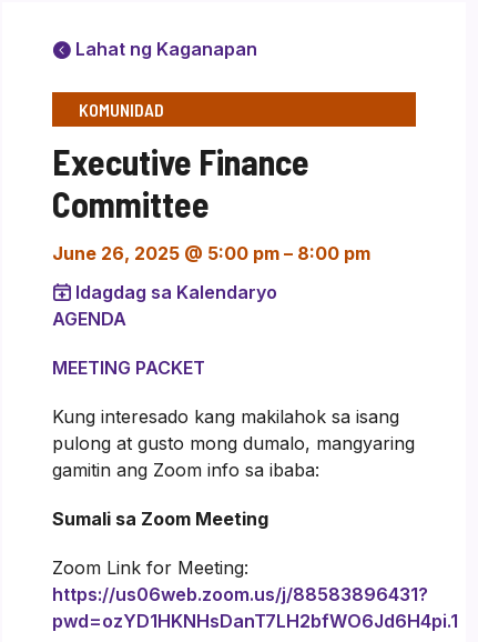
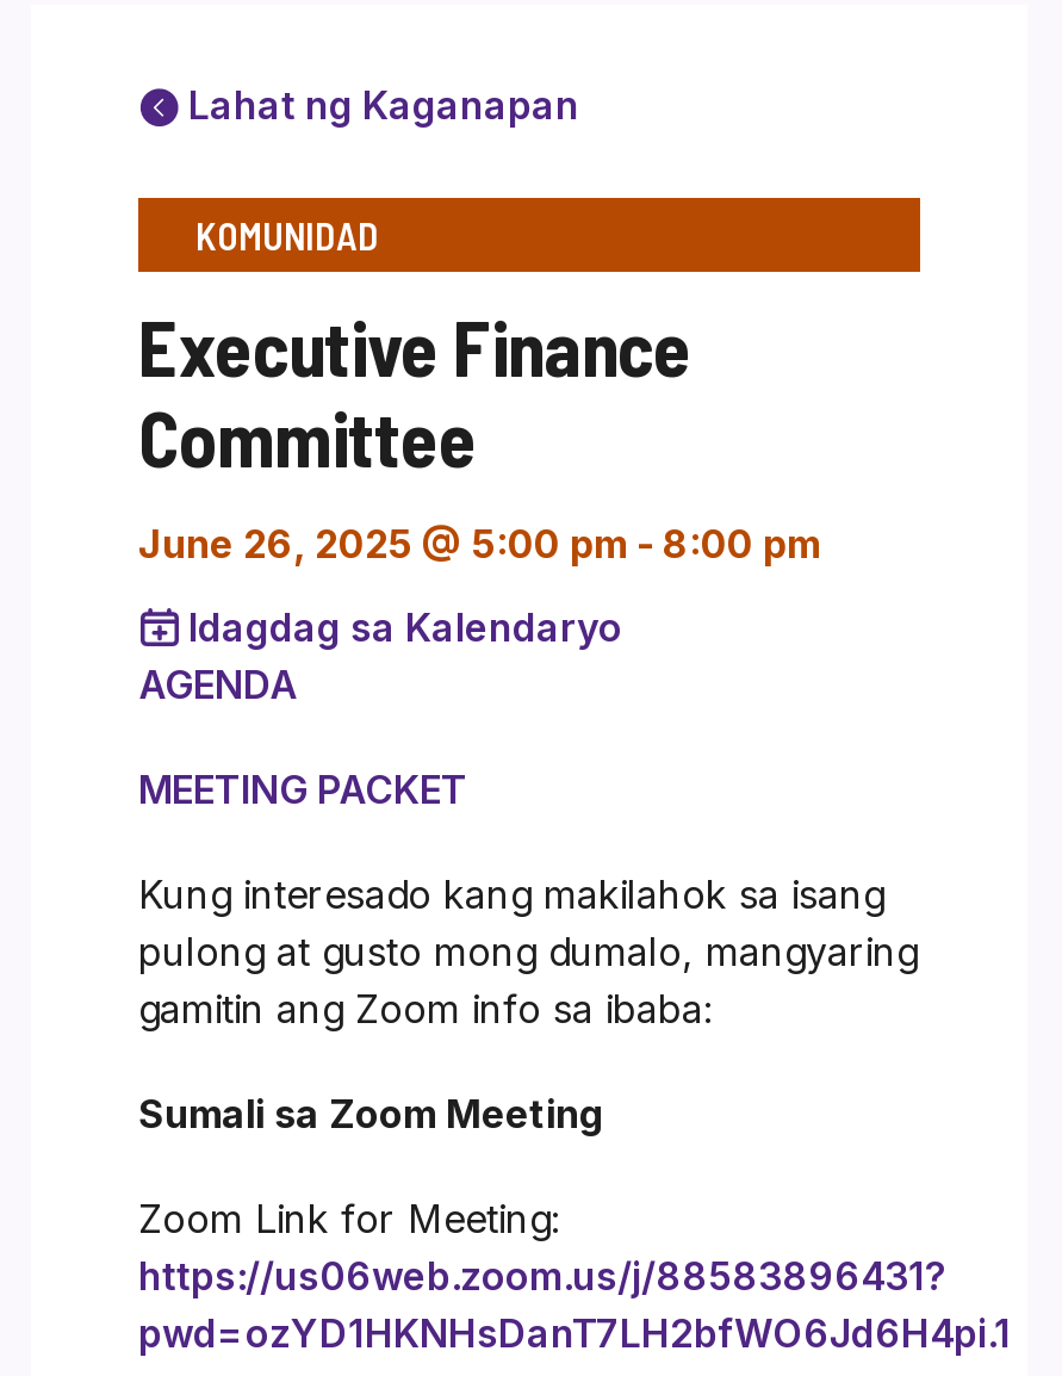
[52,242,370,264] June 26, 2025 @ 5:00 pm – 8:00 pm -> [138,519,820,566] June 26, 2025 @ 5:00 pm - 8:00 pm

